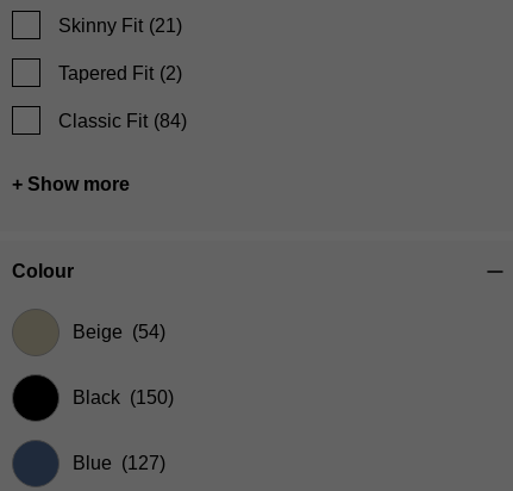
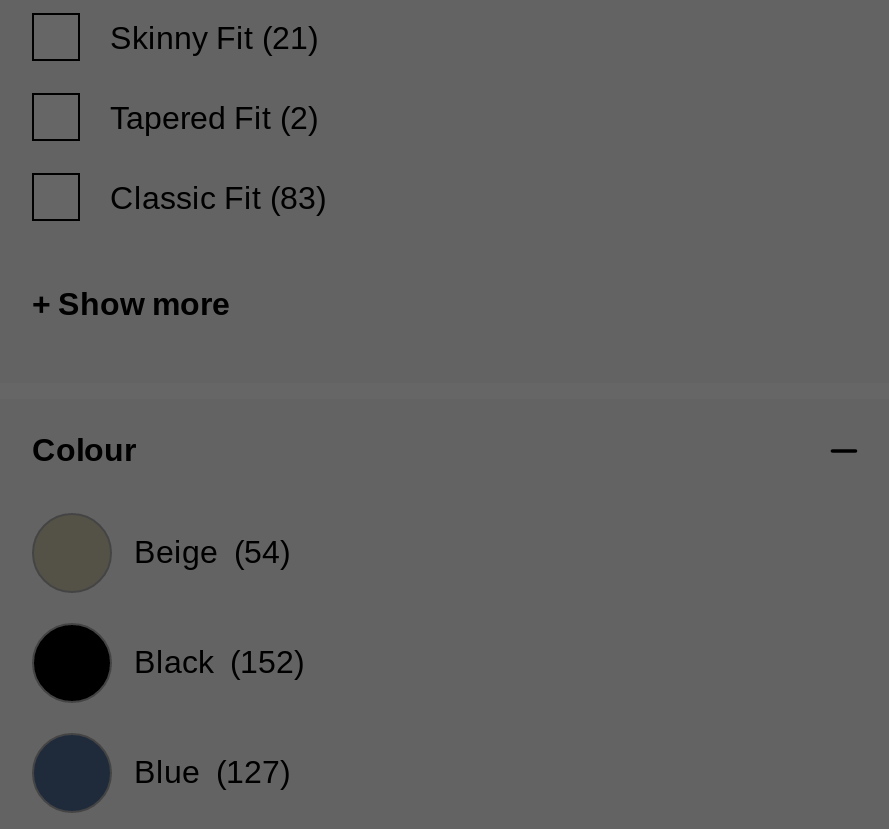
[58,110,187,130] Classic Fit (84) -> [110,180,326,214] Classic Fit (83)
[73,387,174,408] Black (150) -> [134,645,304,679] Black (152)

